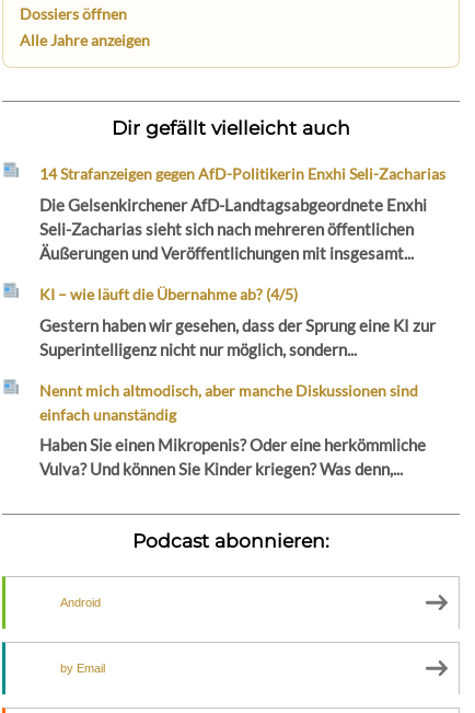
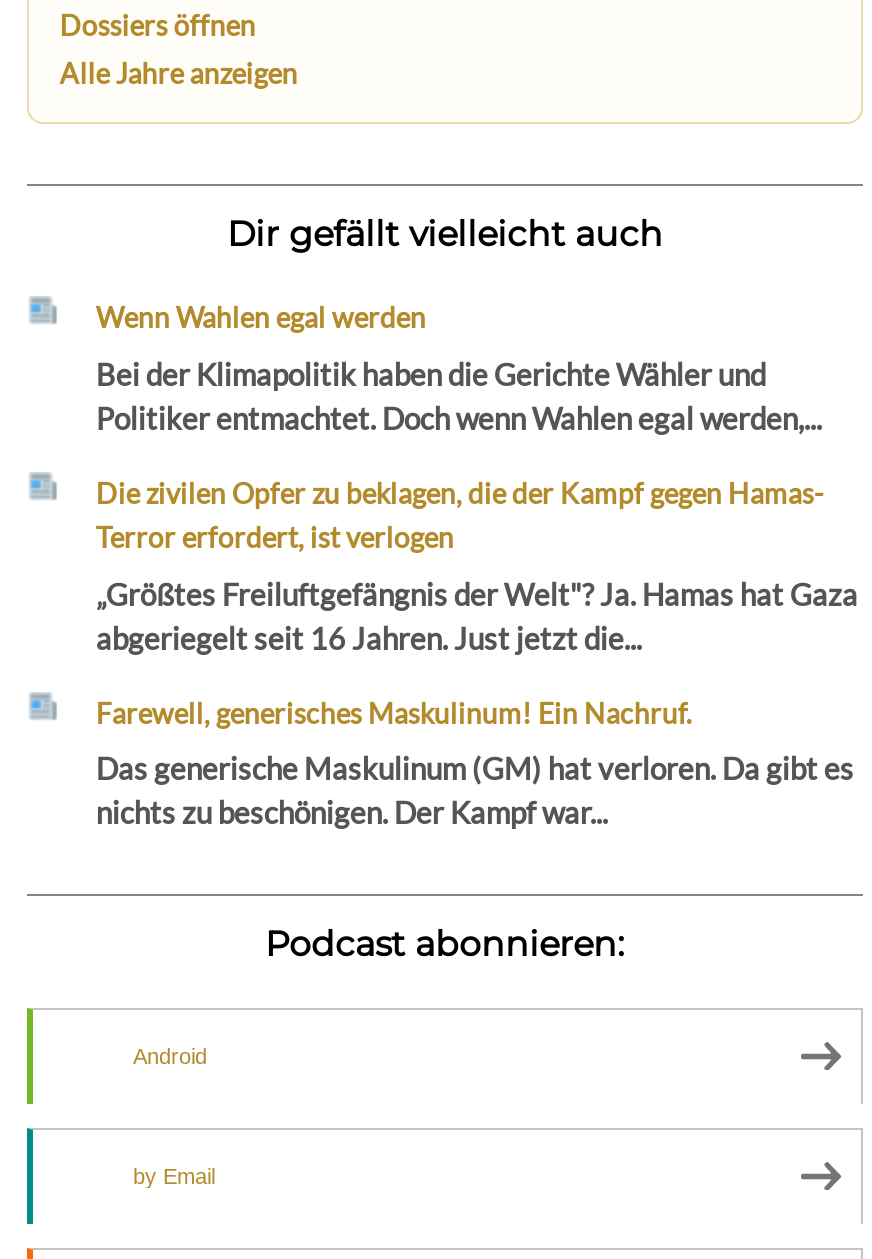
[40,165,446,183] 14 Strafanzeigen gegen AfD-Politikerin Enxhi Seli-Zacharias -> [96,301,426,335] Wenn Wahlen egal werden
[40,195,427,263] Die Gelsenkirchener AfD-Landtagsabgeordnete Enxhi | Seli-Zacharias sieht sich nach mehreren öffentlichen | Äußerungen und Veröffentlichungen mit insgesamt... -> [96,356,822,436] Bei der Klimapolitik haben die Gerichte Wähler und | Politiker entmachtet. Doch wenn Wahlen egal werden,...
[40,285,298,303] KI – wie läuft die Übernahme ab? (4/5) -> [96,476,824,554] Die zivilen Opfer zu beklagen, die der Kampf gegen Hamas- | Terror erfordert, ist verlogen
[40,315,436,359] Gestern haben wir gesehen, dass der Sprung eine KI zur | Superintelligenz nicht nur möglich, sondern... -> [96,575,858,655] „Größtes Freiluftgefängnis der Welt"? Ja. Hamas hat Gaza | abgeriegelt seit 16 Jahren. Just jetzt die...
[40,381,419,424] Nennt mich altmodisch, aber manche Diskussionen sind | einfach unanständig -> [96,695,692,729] Farewell, generisches Maskulinum! Ein Nachruf.
[40,435,426,479] Haben Sie einen Mikropenis? Oder eine herkömmliche | Vulva? Und können Sie Kinder kriegen? Was denn,... -> [96,750,854,830] Das generische Maskulinum (GM) hat verloren. Da gibt es | nichts zu beschönigen. Der Kampf war...

